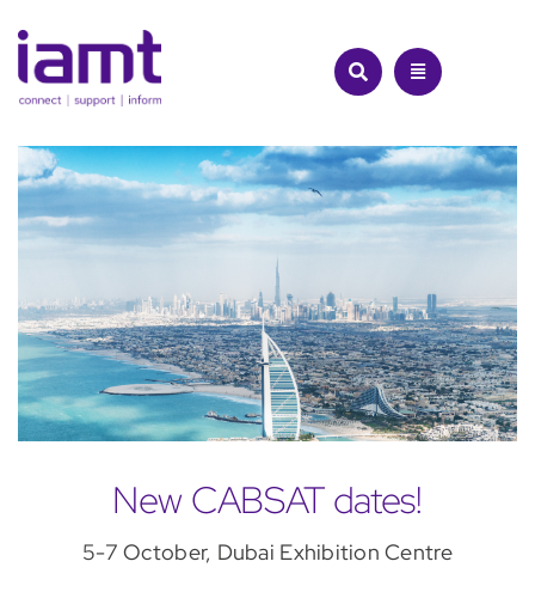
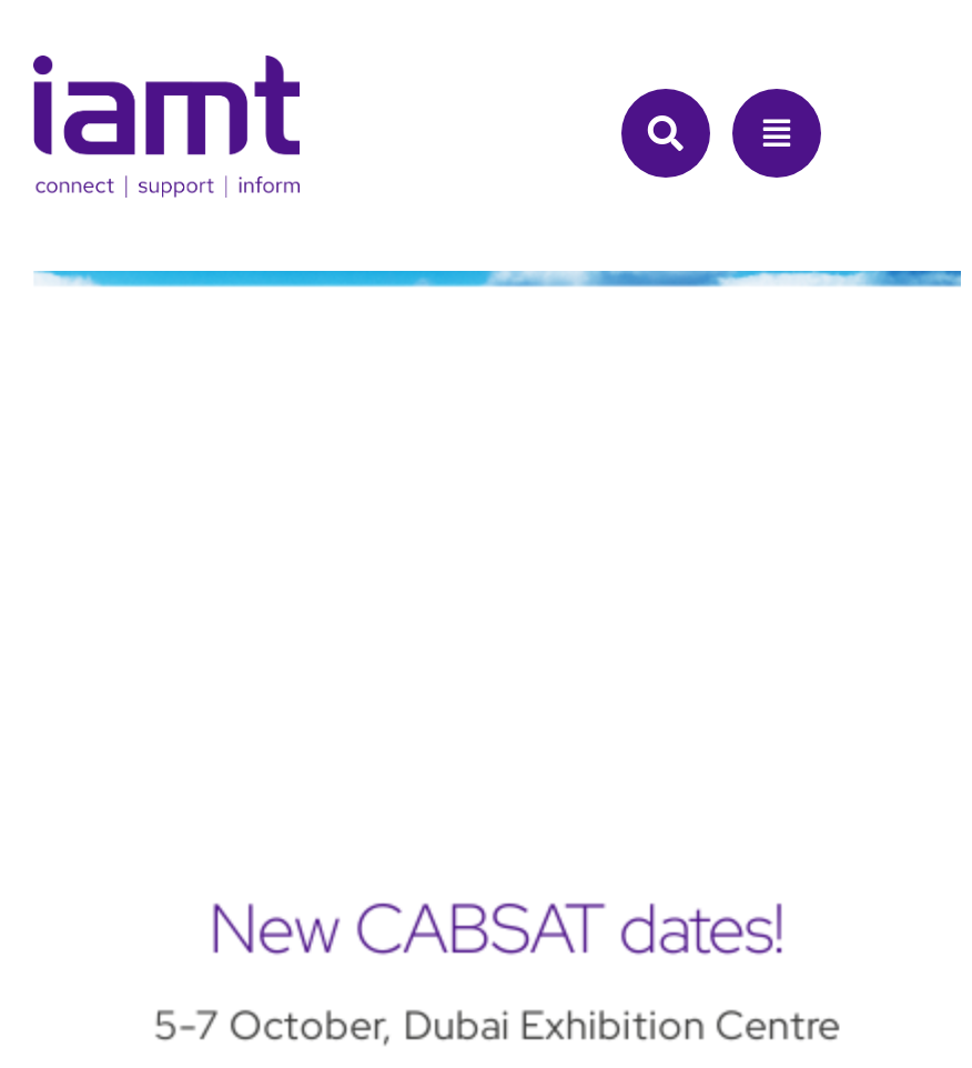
[17,152,518,443] [image] -> none

